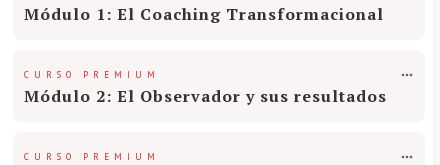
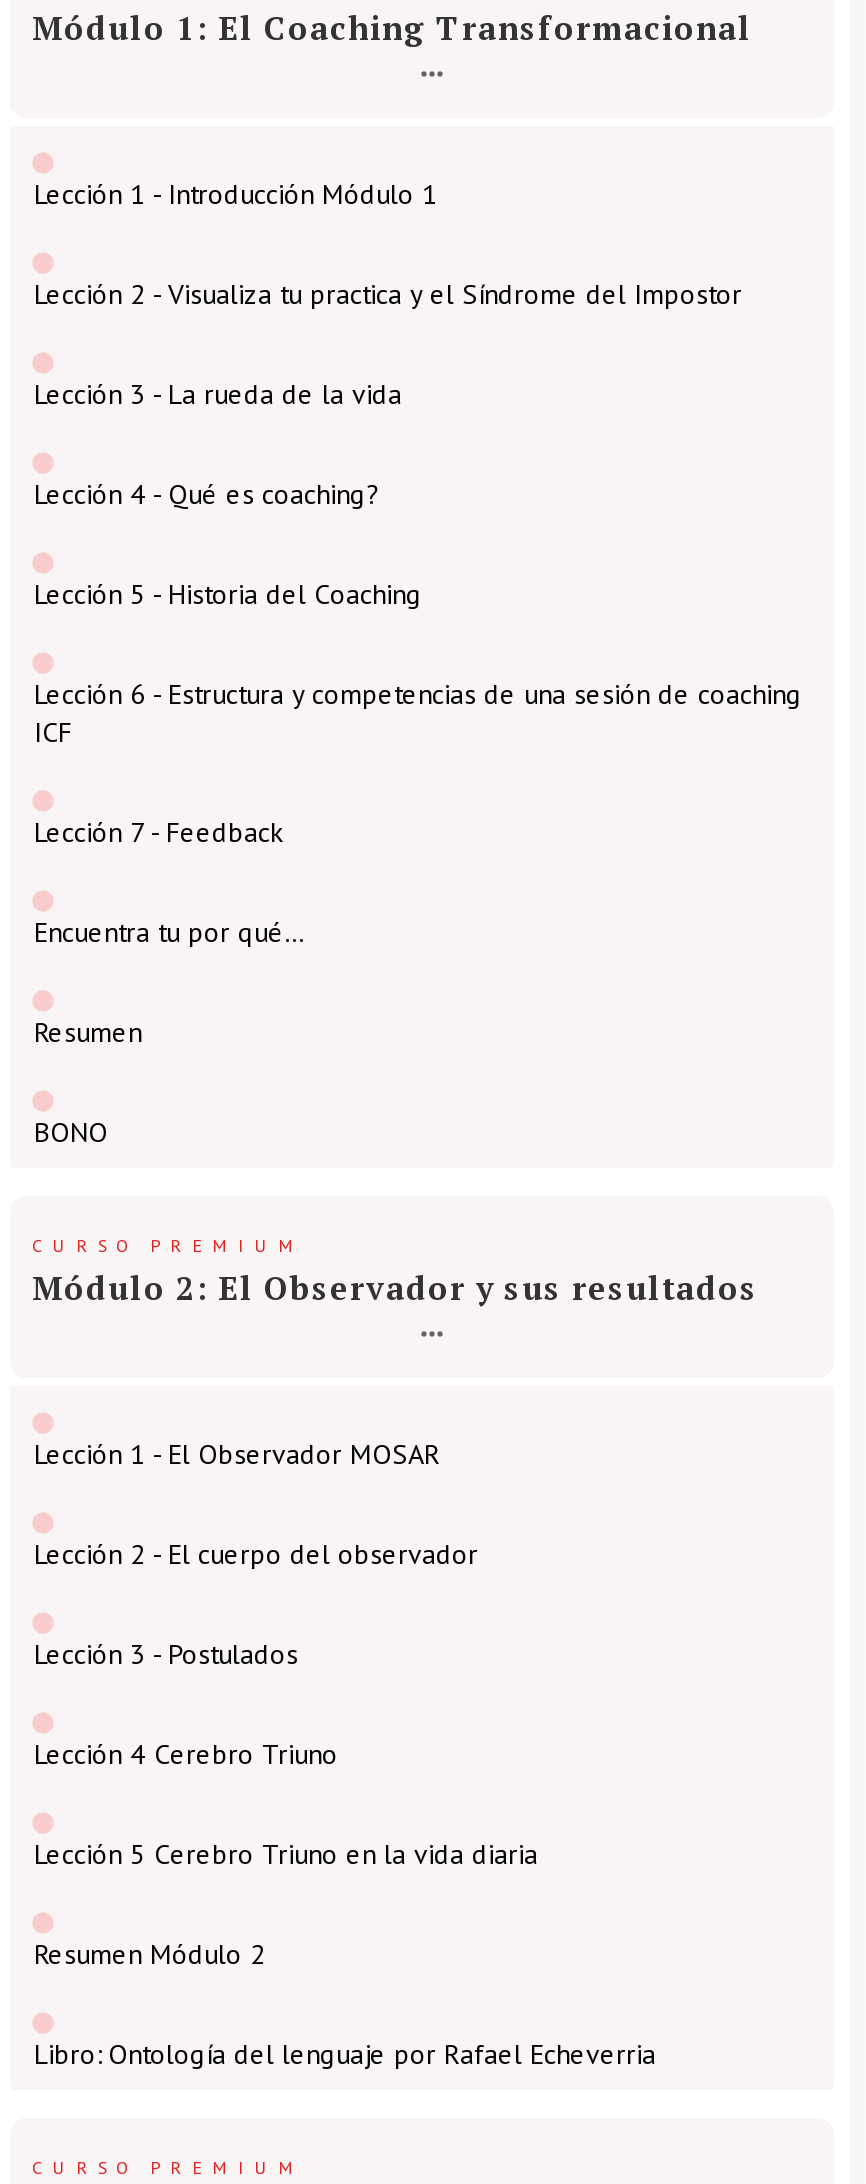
none -> [34,175,802,1149] Lección 1 - Introducción Módulo 1 | Lección 2 - Visualiza tu practica y el Síndrome del Impostor | Lección 3 - La rueda de la vida | Lección 4 - Qué es coaching? | Lección 5 - Historia del Coaching | Lección 6 - Estructura y competencias de una sesión de coaching | ICF | Lección 7 - Feedback | Encuentra tu por qué… | Resumen | BONO
none -> [34,1435,656,2071] Lección 1 - El Observador MOSAR | Lección 2 - El cuerpo del observador | Lección 3 - Postulados | Lección 4 Cerebro Triuno | Lección 5 Cerebro Triuno en la vida diaria | Resumen Módulo 2 | Libro: Ontología del lenguaje por Rafael Echeverria

